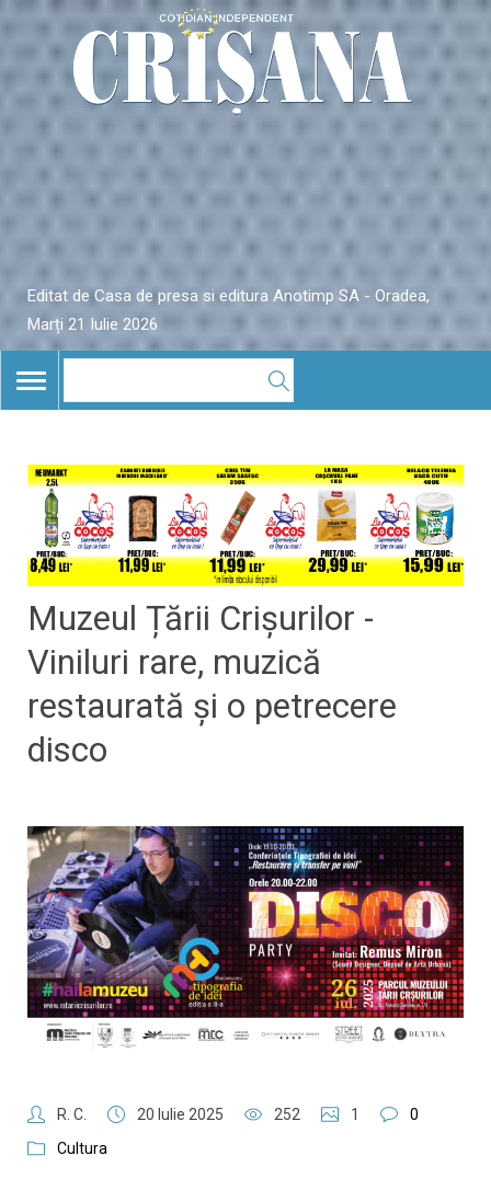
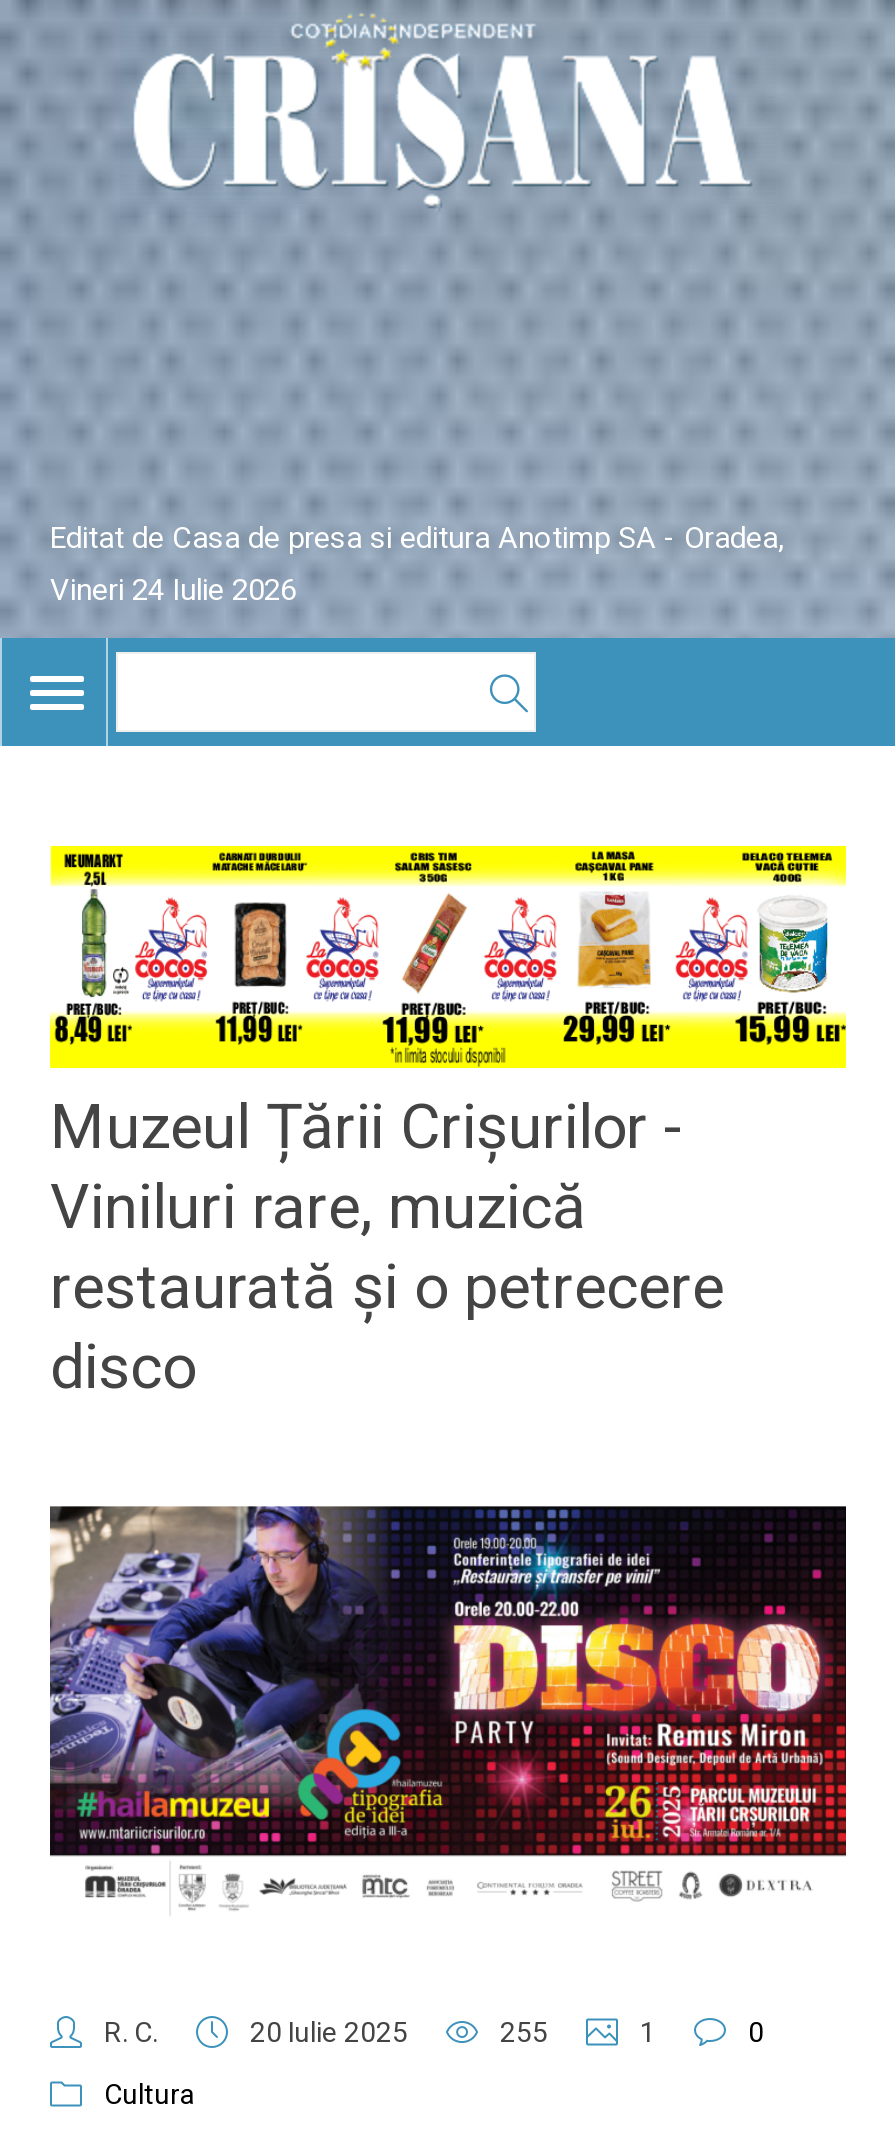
[27,314,158,334] Marți 21 Iulie 2026 -> [50,572,296,608] Vineri 24 Iulie 2026
[274,1106,300,1124] 252 -> [500,2017,548,2049] 255

